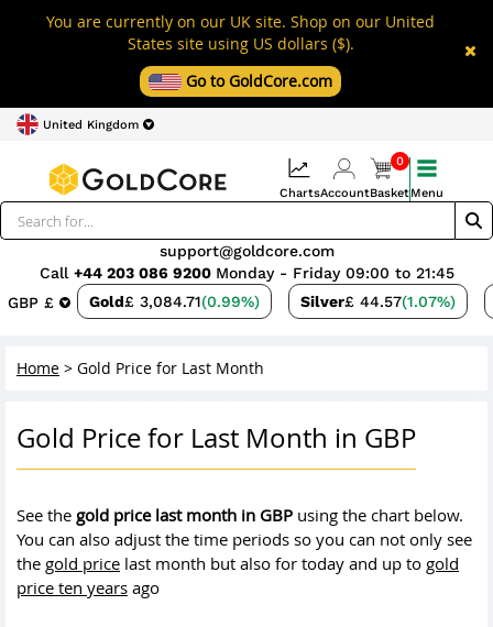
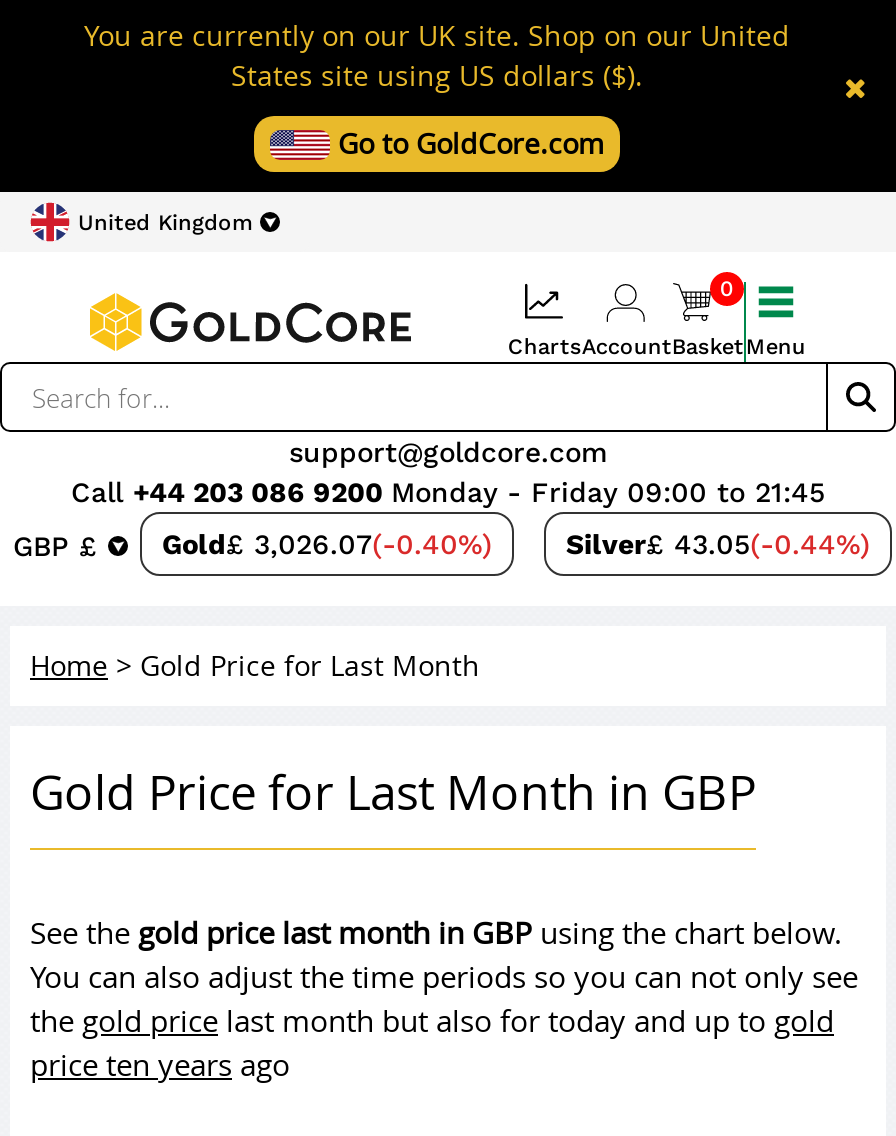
[7,293,260,311] GBP £ Gold£ 3,084.71(0.99%) -> [13,528,492,561] GBP £ Gold£ 3,026.07(-0.40%)
[300,293,456,310] Silver£ 44.57(1.07%) -> [566,528,870,560] Silver£ 43.05(-0.44%)

